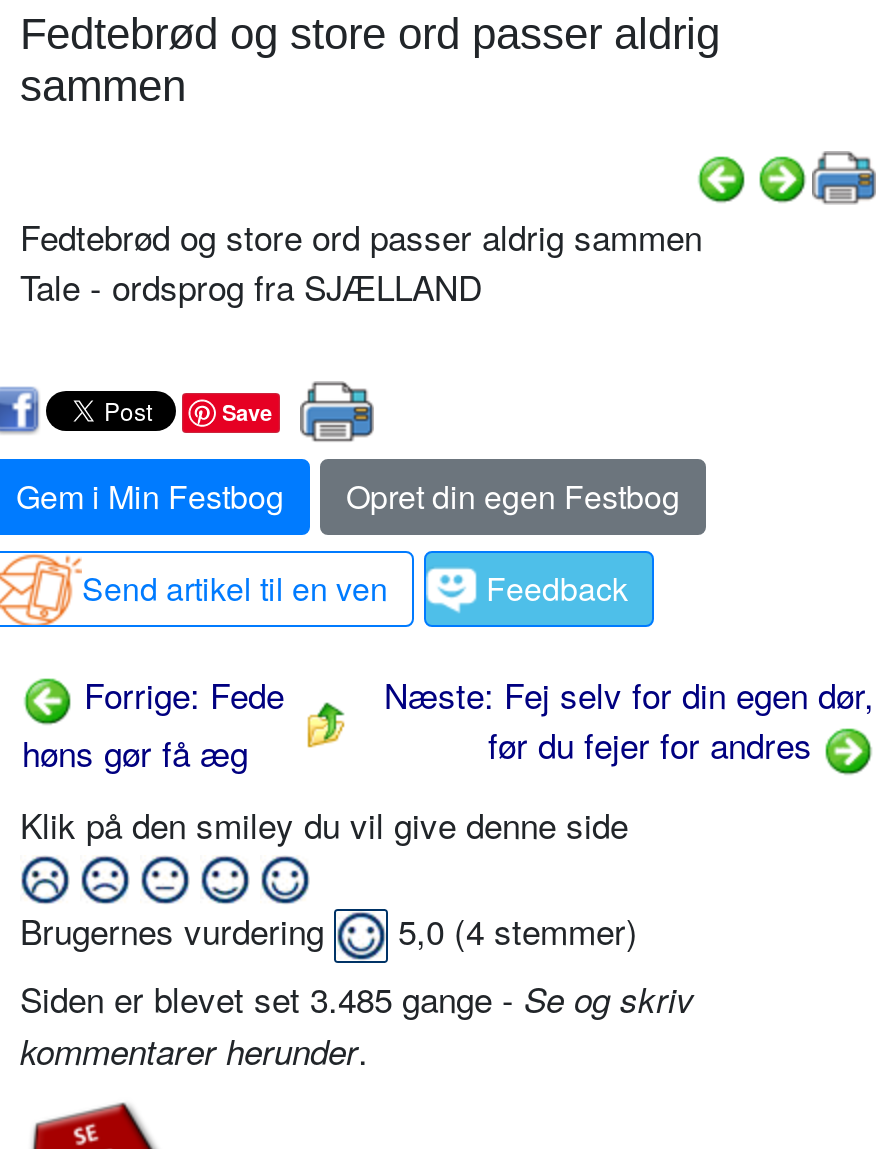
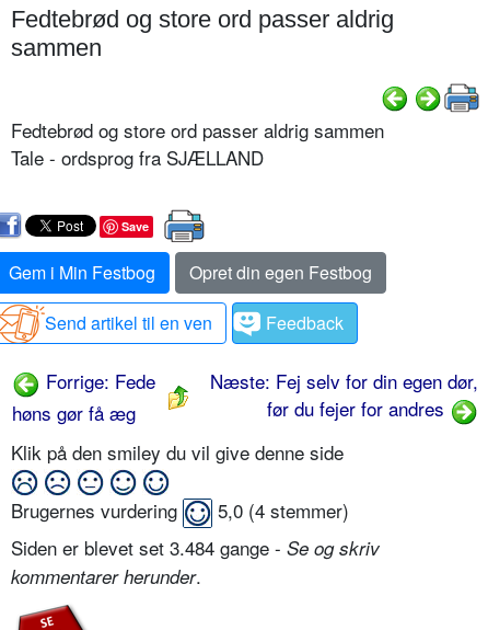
[20,973,694,1023] Siden er blevet set 3.485 gange - Se og skriv -> [11,534,380,561] Siden er blevet set 3.484 gange - Se og skriv

